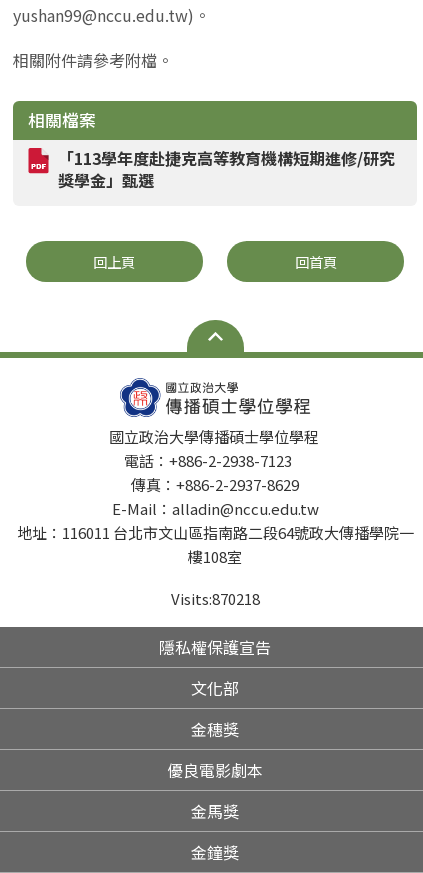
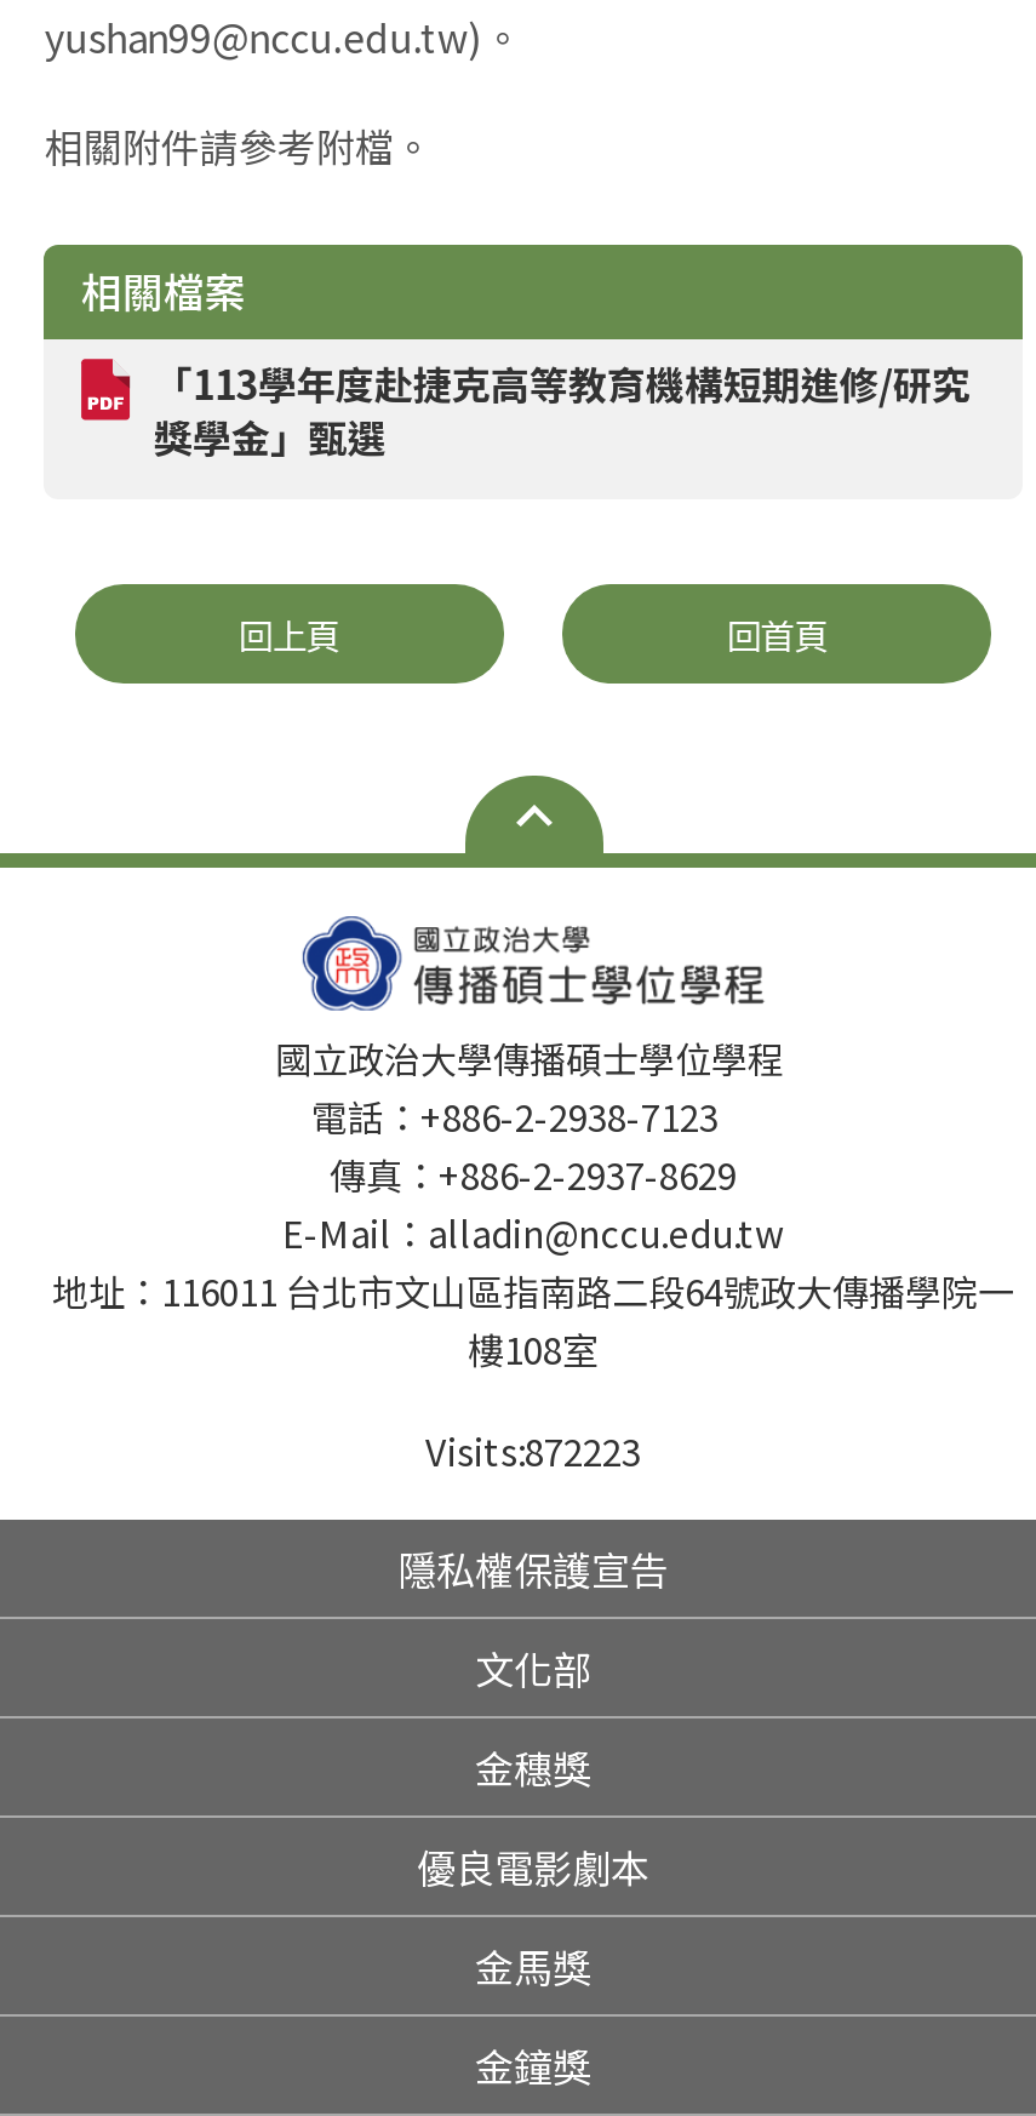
[170,588,259,609] Visits:870218 -> [425,1425,641,1476] Visits:872223

